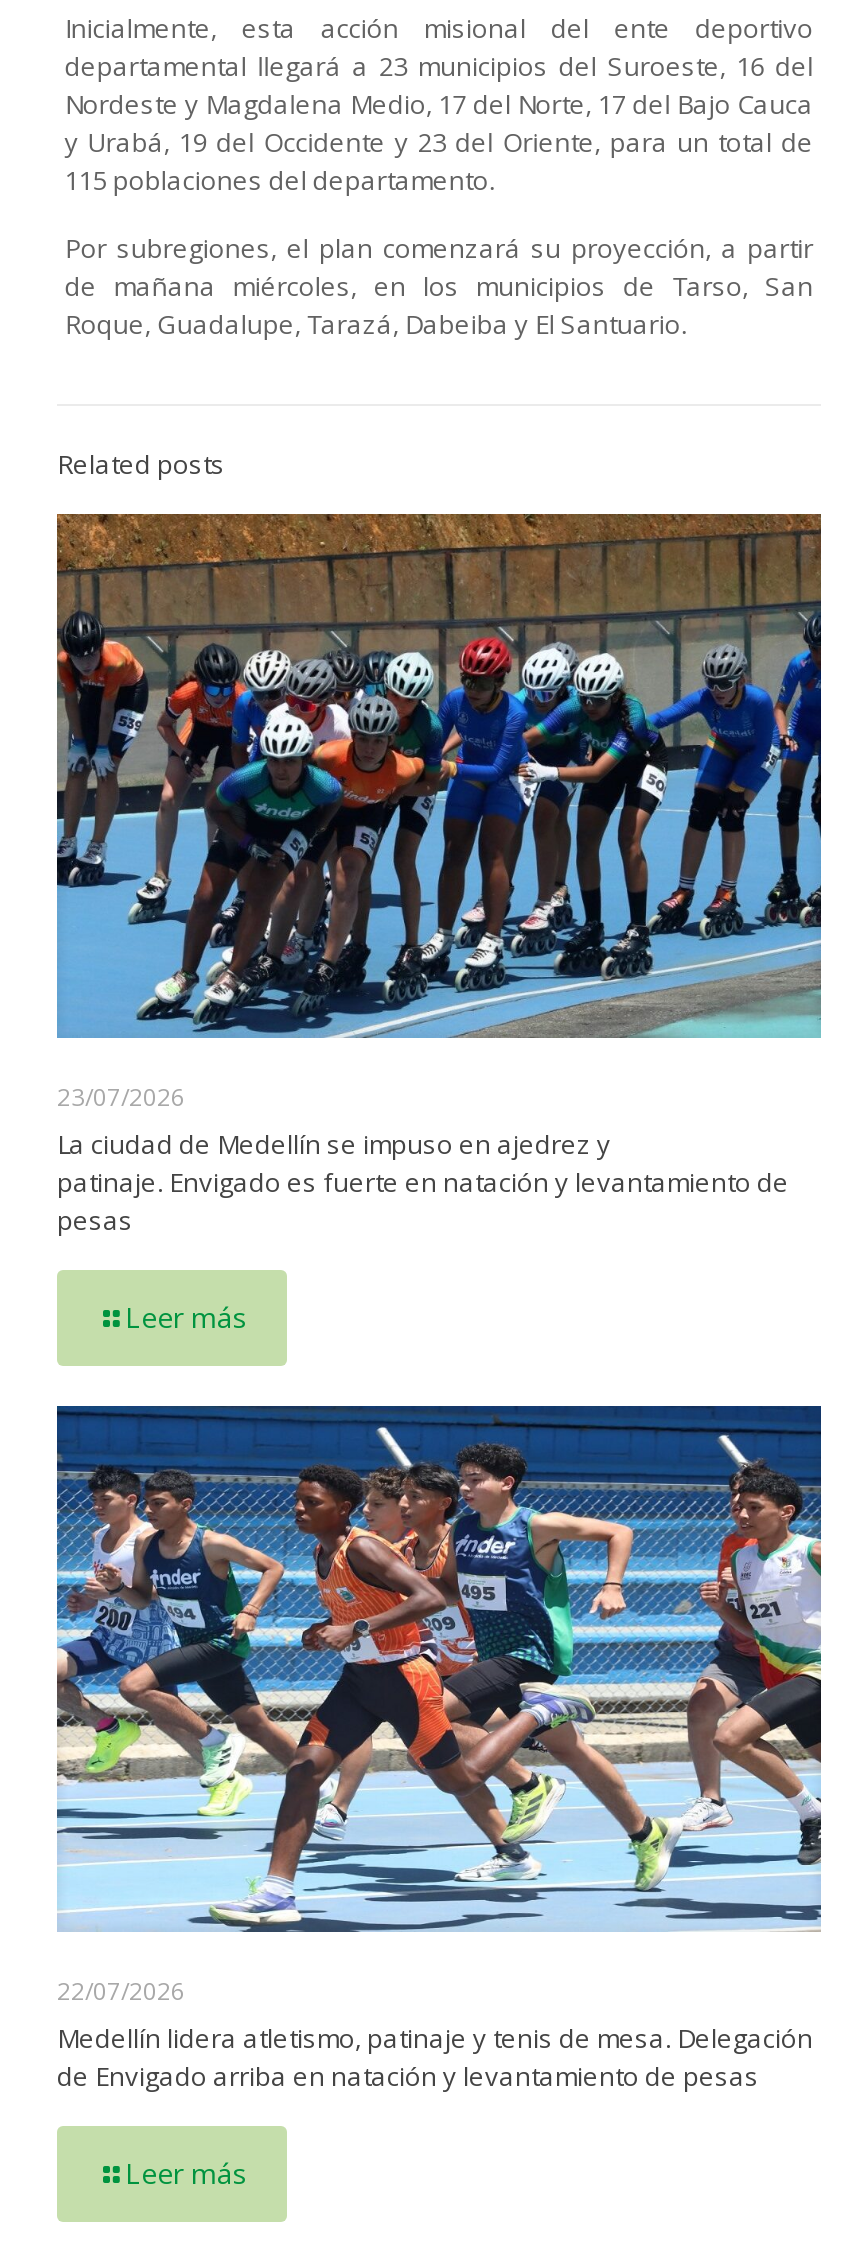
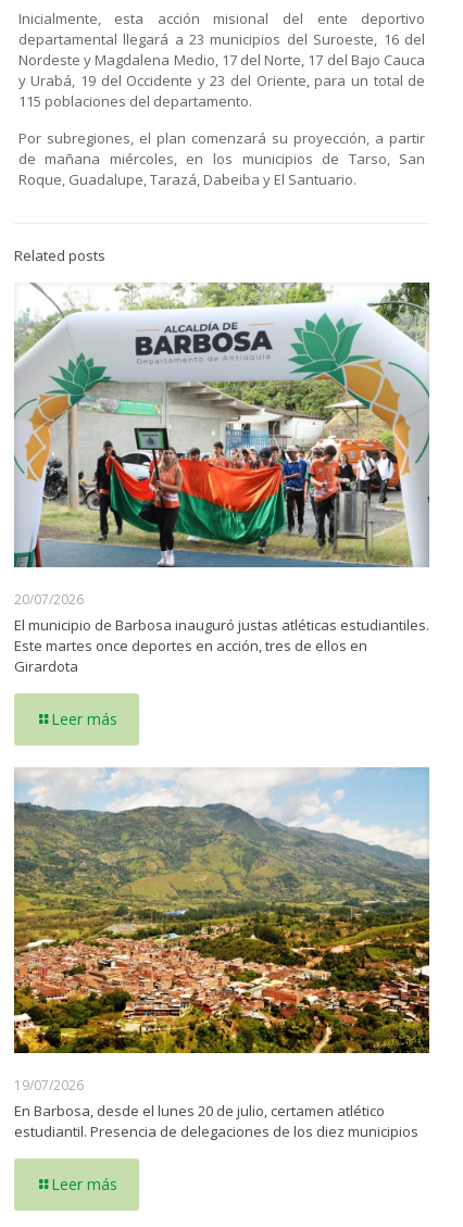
[55,512,823,1239] [image] | 23/07/2026 | La ciudad de Medellín se impuso en ajedrez y | patinaje. Envigado es fuerte en natación y levantamiento de | pesas -> [13,281,430,676] [image] | 20/07/2026 | El municipio de Barbosa inauguró justas atléticas estudiantiles. | Este martes once deportes en acción, tres de ellos en | Girardota
[55,1404,823,2094] [image] | 22/07/2026 | Medellín lidera atletismo, patinaje y tenis de mesa. Delegación | de Envigado arriba en natación y levantamiento de pesas -> [13,767,430,1141] [image] | 19/07/2026 | En Barbosa, desde el lunes 20 de julio, certamen atlético | estudiantil. Presencia de delegaciones de los diez municipios

